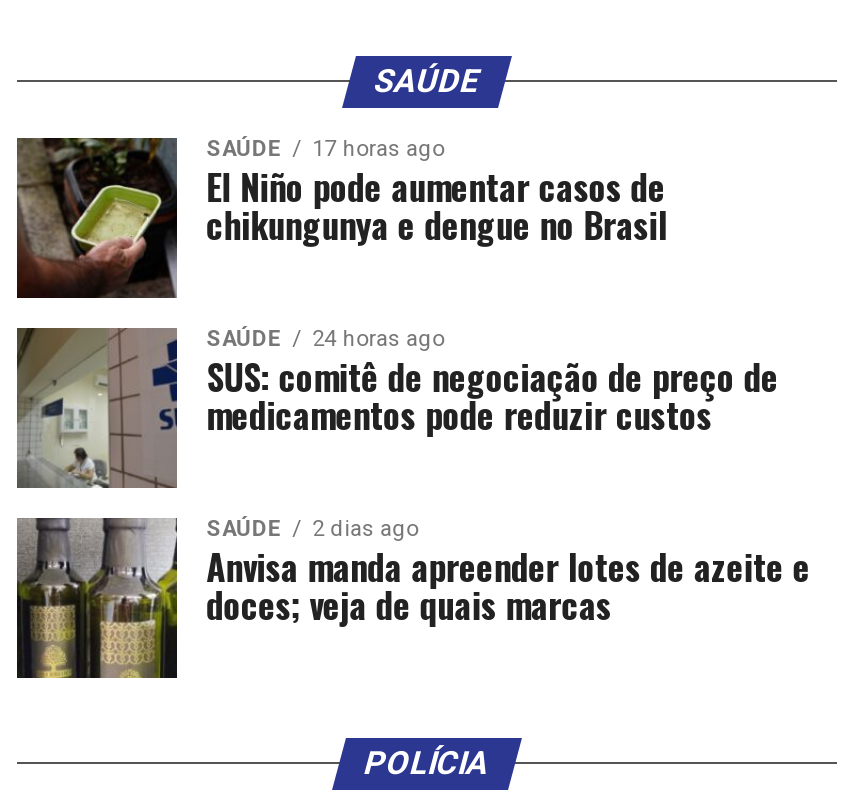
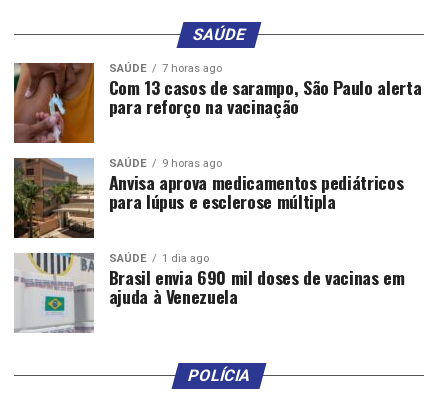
[15,136,667,300] [image] | 17 horas ago | El Niño pode aumentar casos de | chikungunya e dengue no Brasil -> [13,62,421,144] [image] | 7 horas ago | Com 13 casos de sarampo, São Paulo alerta | para reforço na vacinação
[17,326,778,488] [image] | 24 horas ago | SUS: comitê de negociação de preço de | medicamentos pode reduzir custos -> [14,157,403,238] [image] | 9 horas ago | Anvisa aprova medicamentos pediátricos | para lúpus e esclerose múltipla
[15,516,810,680] [image] | 2 dias ago | Anvisa manda apreender lotes de azeite e | doces; veja de quais marcas -> [14,252,405,333] [image] | 1 dia ago | Brasil envia 690 mil doses de vacinas em | ajuda à Venezuela

